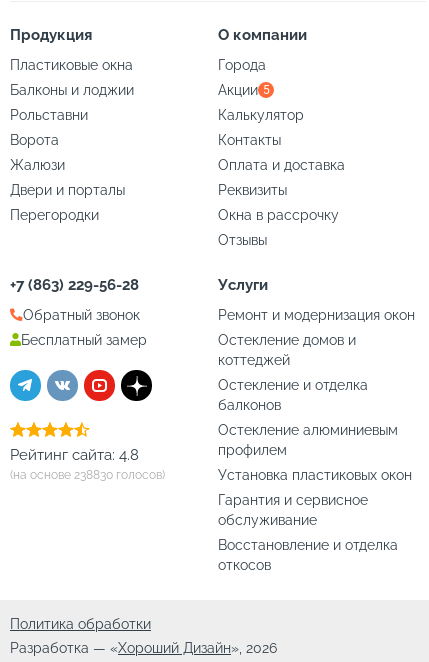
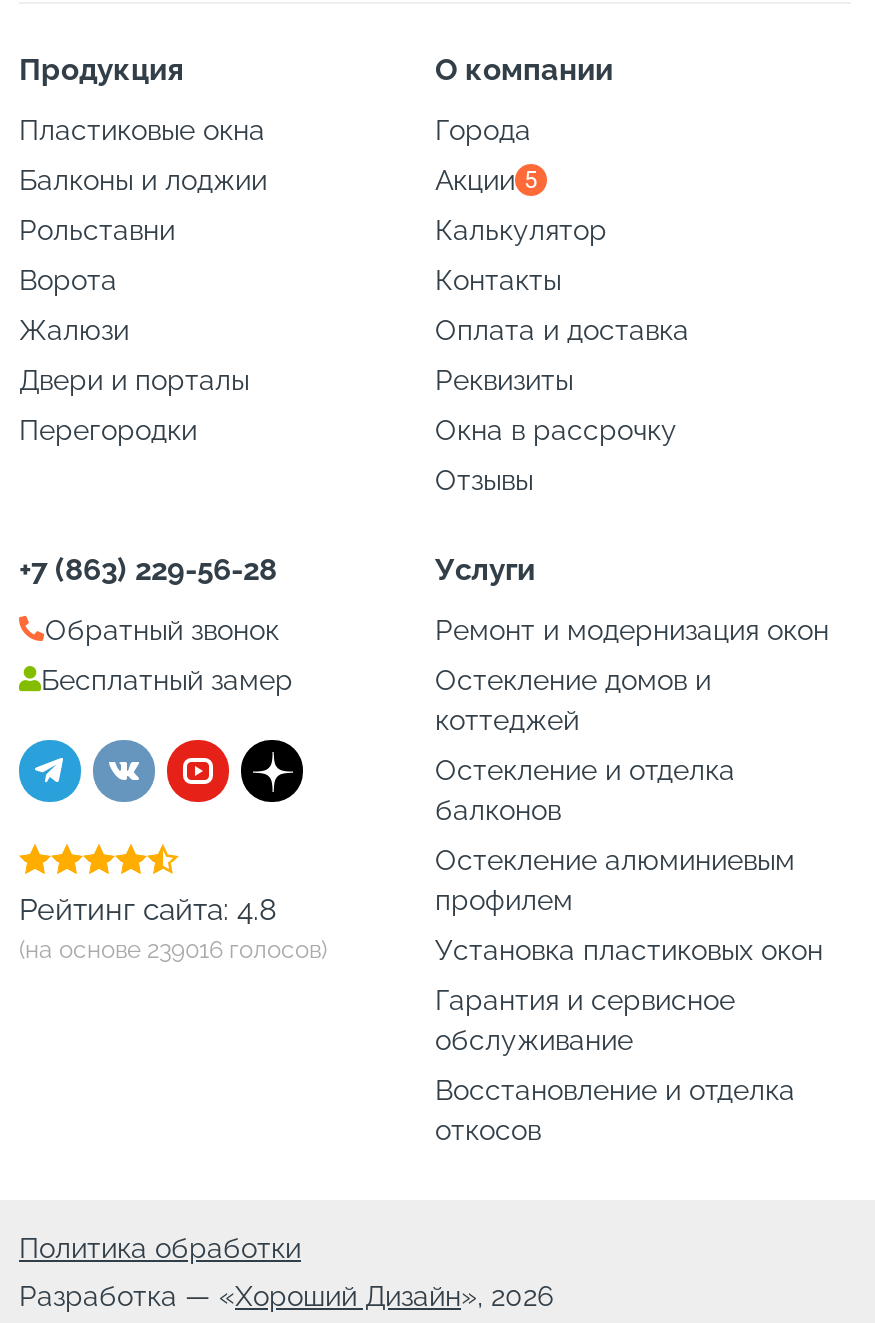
[10,468,165,482] (на основе 238830 голосов) -> [19,936,327,964] (на основе 239016 голосов)

